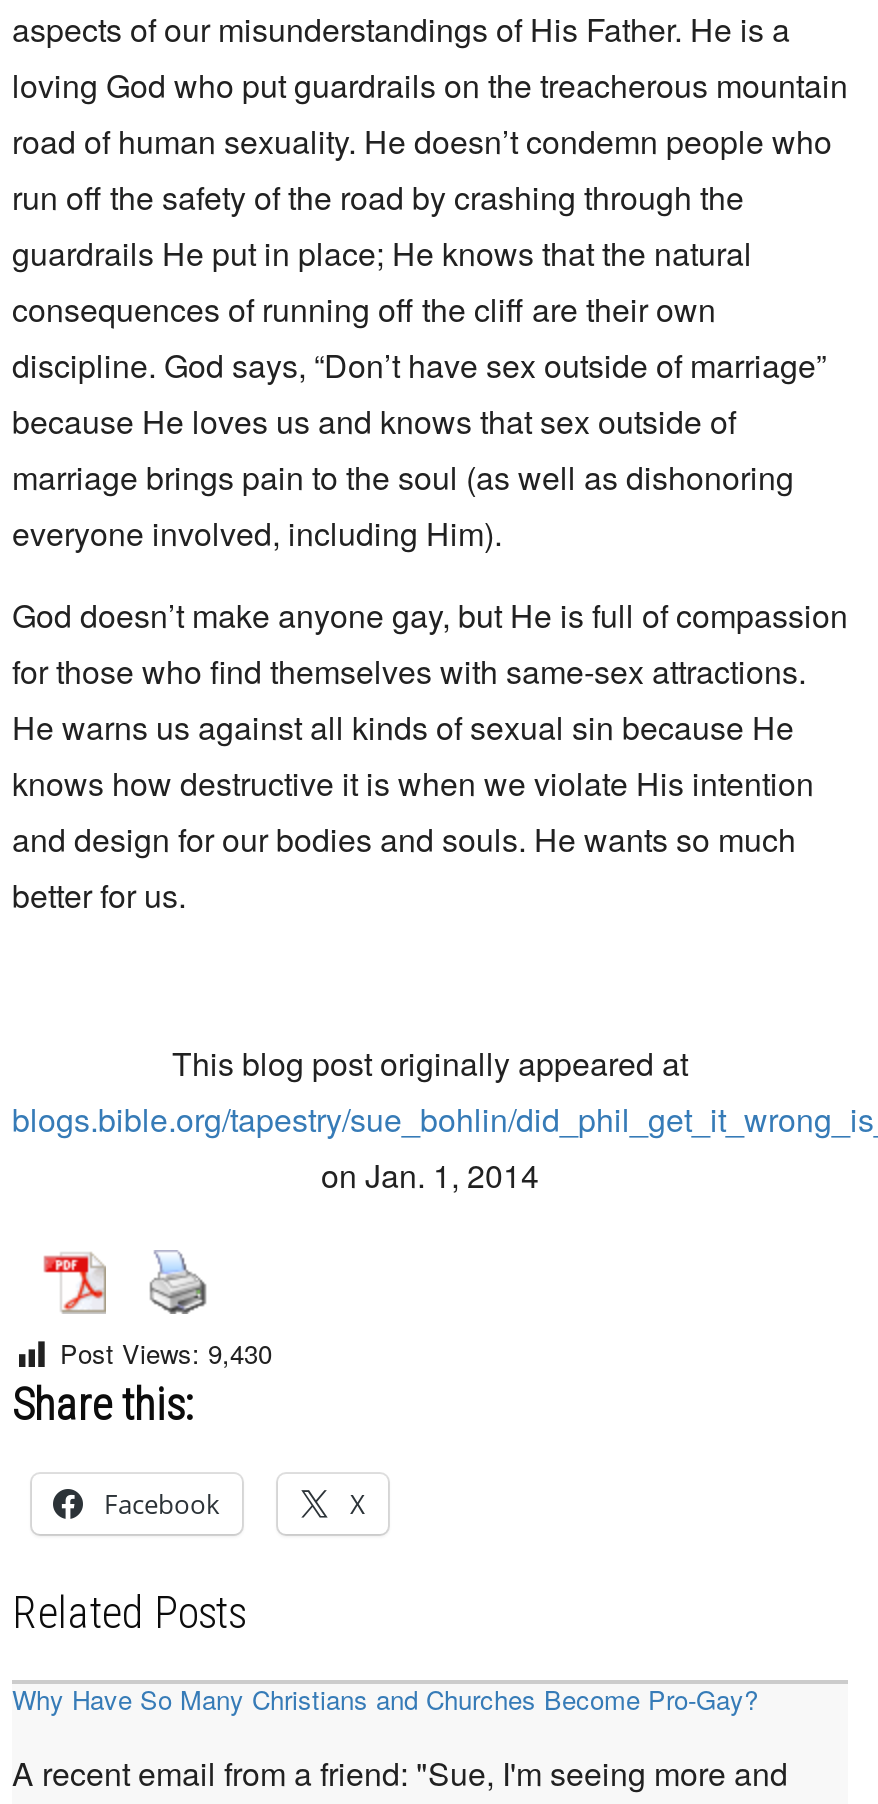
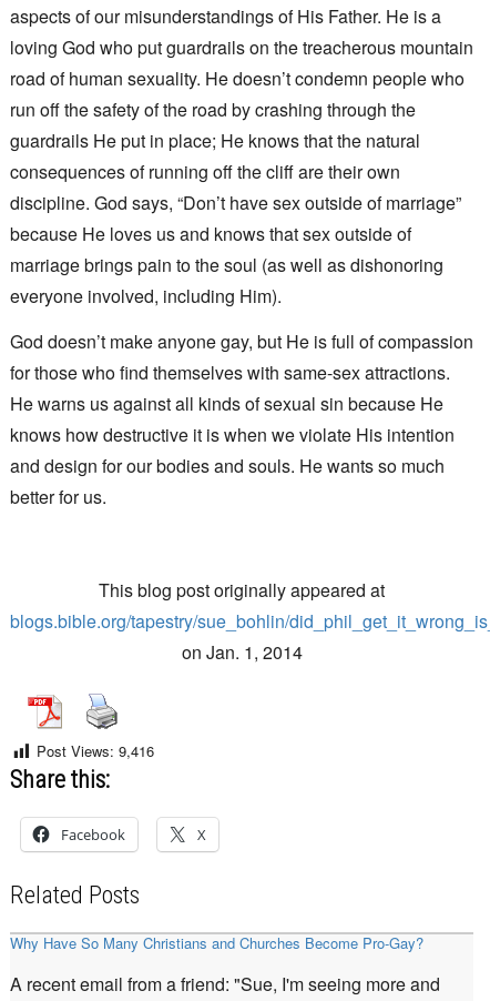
[60,1334,272,1372] Post Views: 9,430 -> [37,740,154,762] Post Views: 9,416

